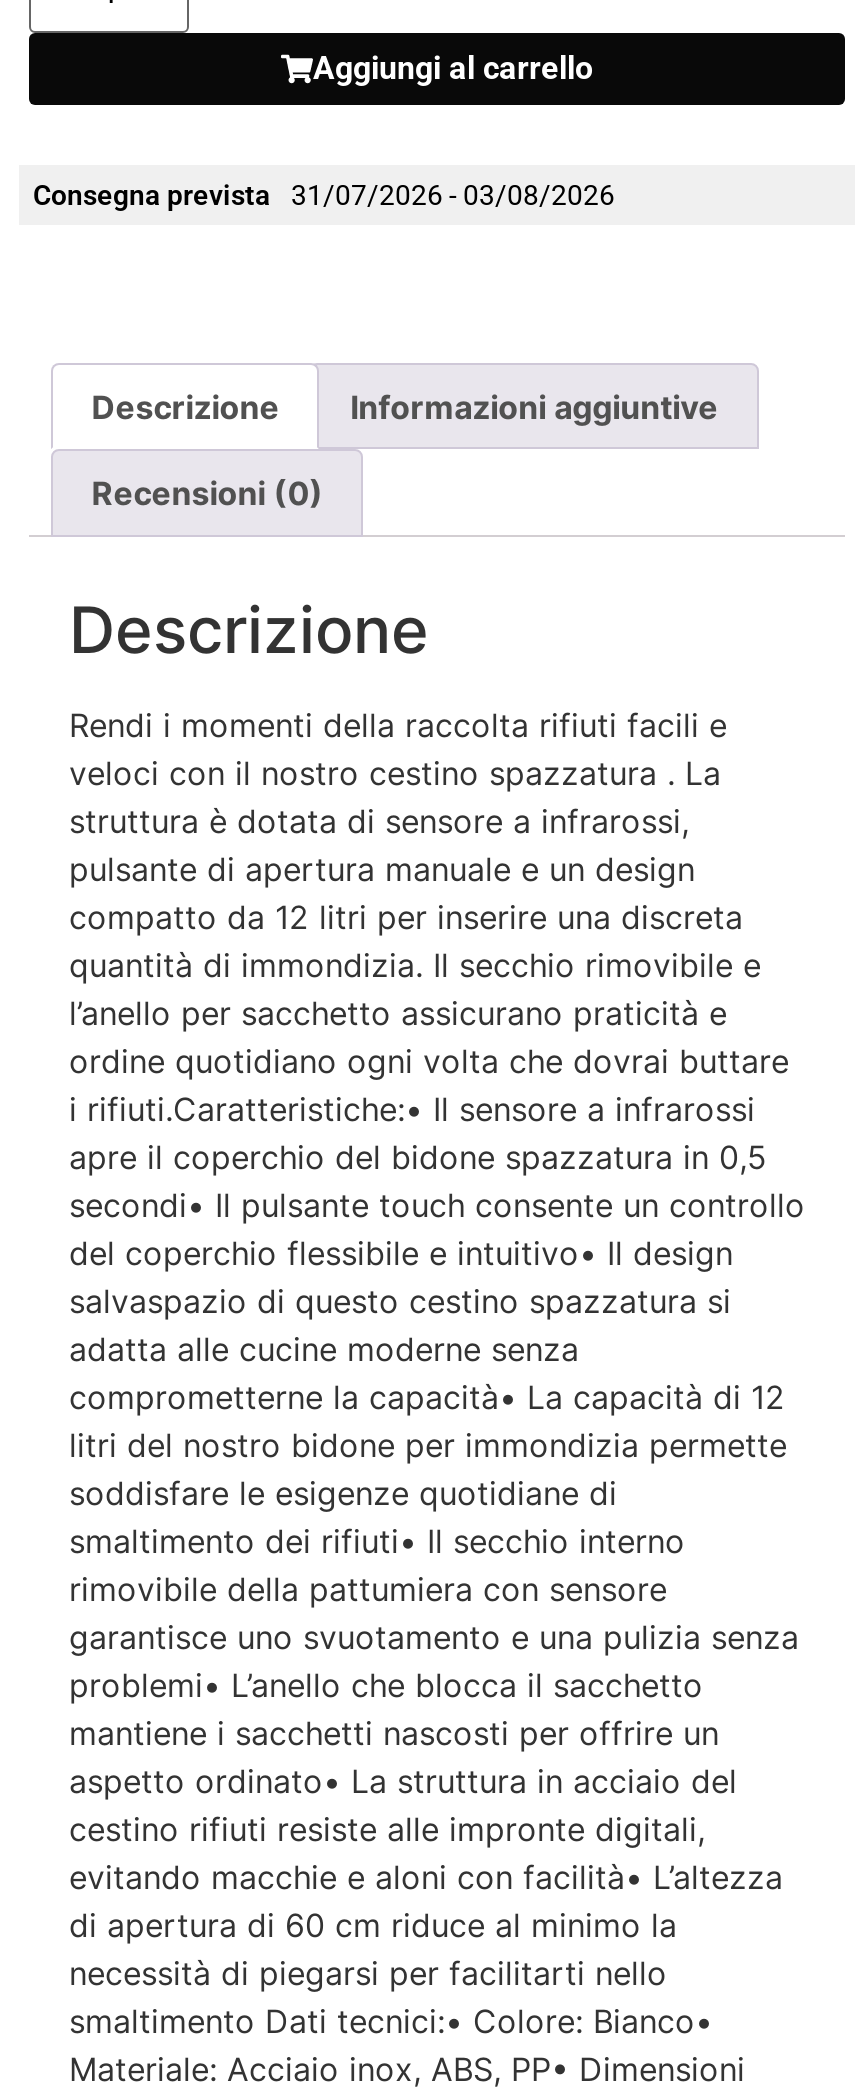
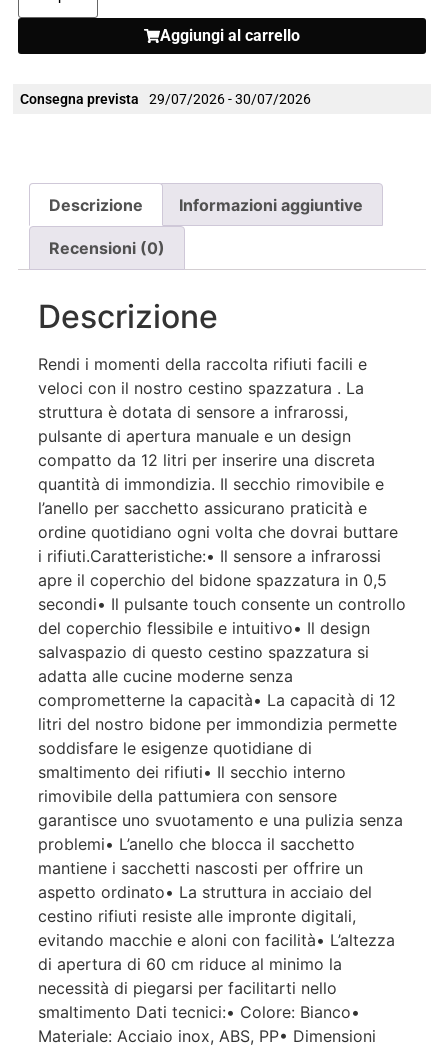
[33,178,615,210] Consegna prevista 31/07/2026 - 03/08/2026 -> [20,91,311,107] Consegna prevista 29/07/2026 - 30/07/2026

